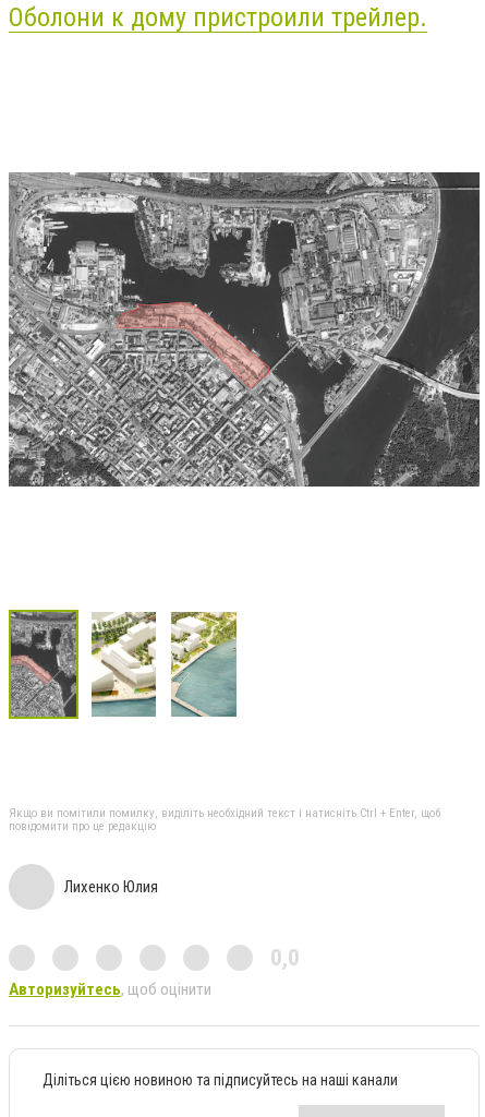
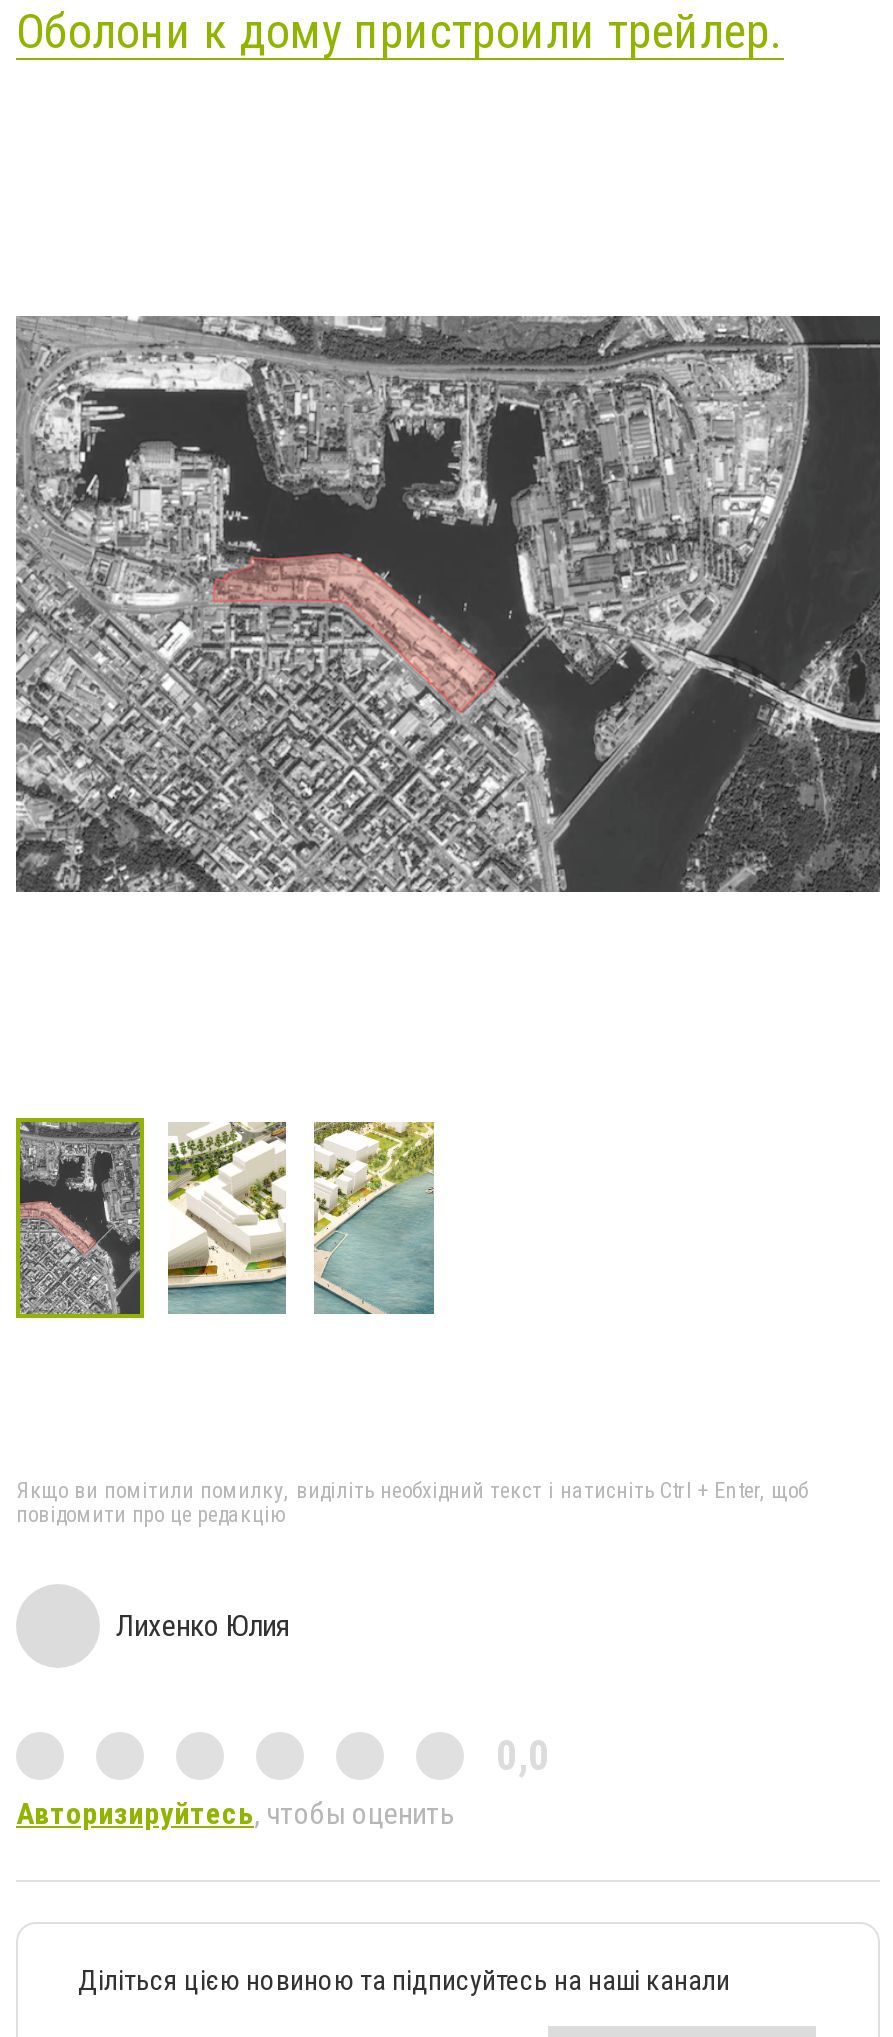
[9,980,211,999] Авторизуйтесь, щоб оцінити -> [16,1796,454,1832] Авторизируйтесь, чтобы оценить

